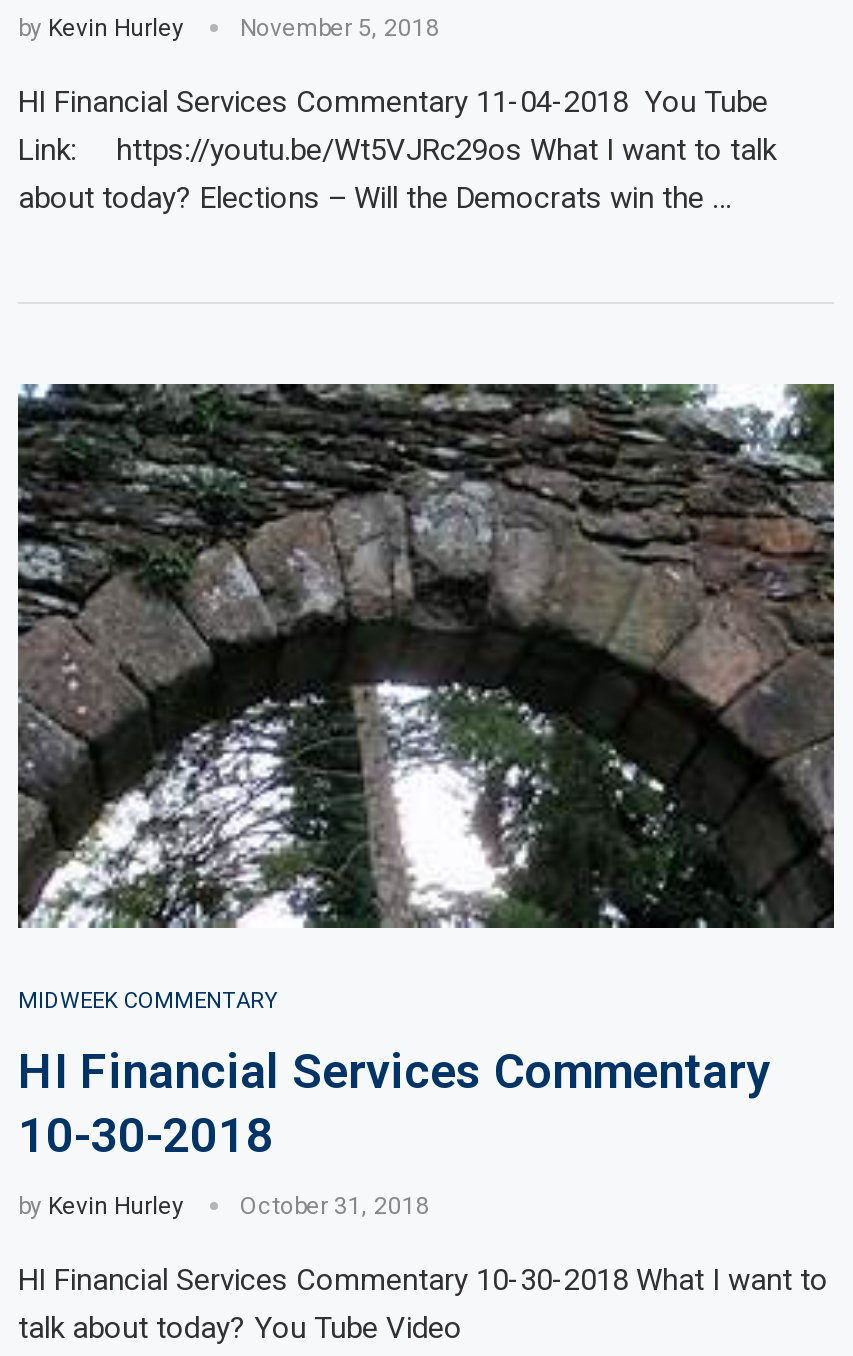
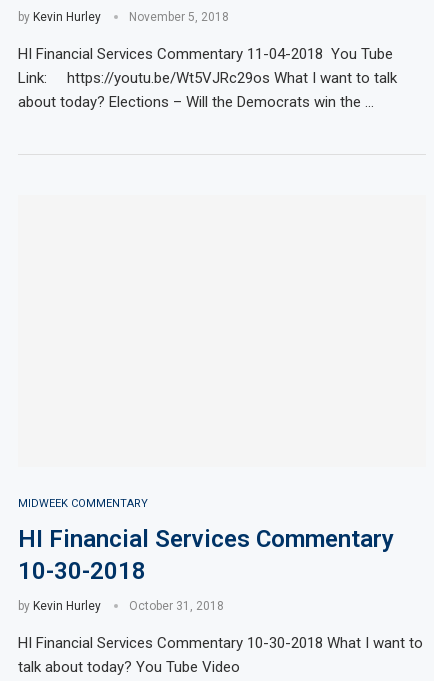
[16,382,836,930] [image] -> none

